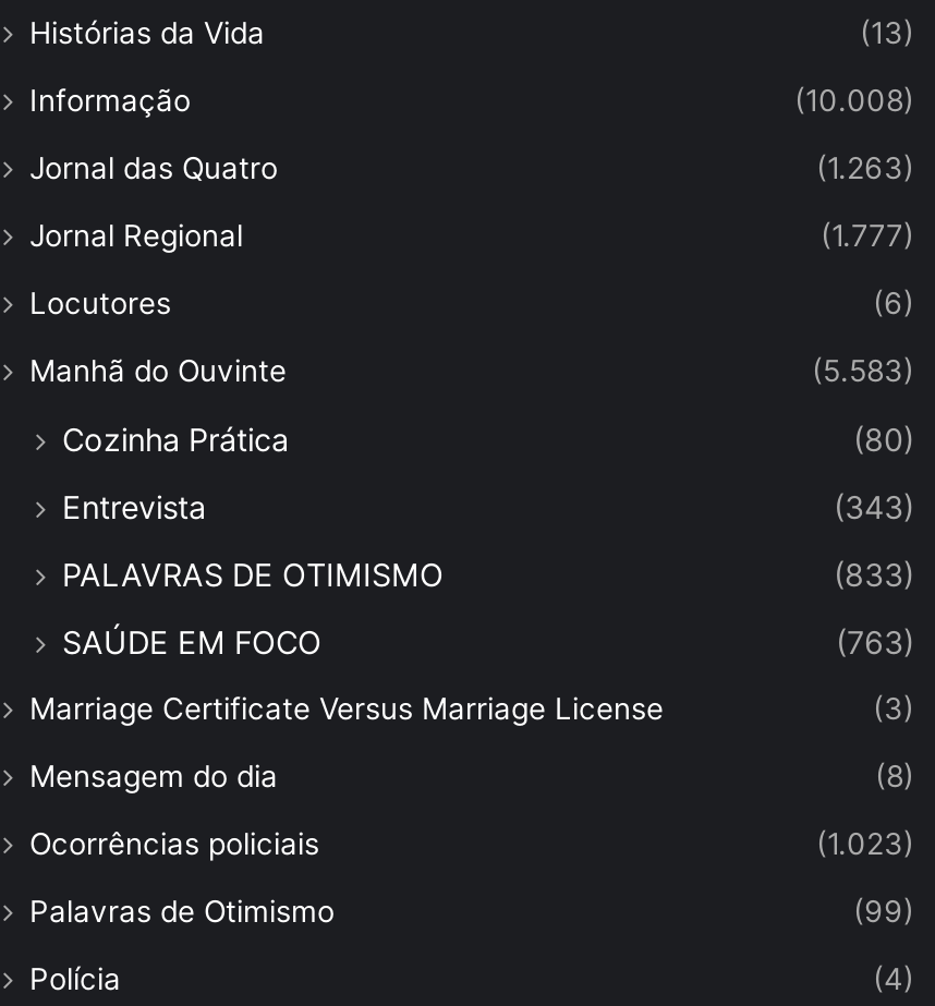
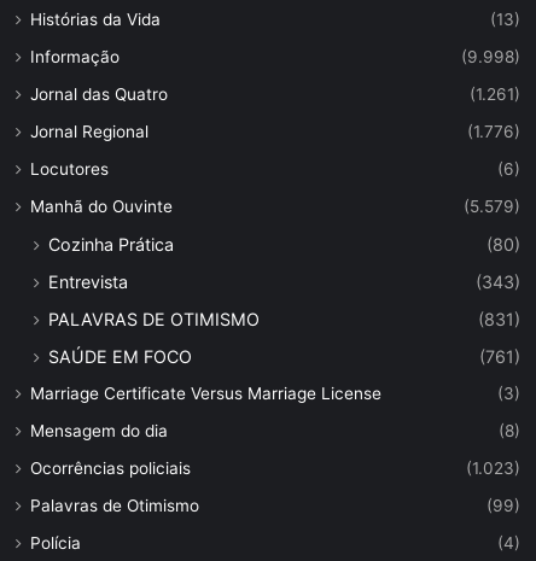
[794,82,914,117] (10.008) -> [461,46,520,66] (9.998)
[816,149,914,184] (1.263) -> [470,84,520,103] (1.261)
[821,217,914,252] (1.777) -> [467,121,520,141] (1.776)
[812,352,914,387] (5.583) -> [464,196,520,215] (5.579)
[834,555,914,592] (833) -> [478,308,520,329] (831)
[836,622,914,659] (763) -> [479,346,520,366] (761)

